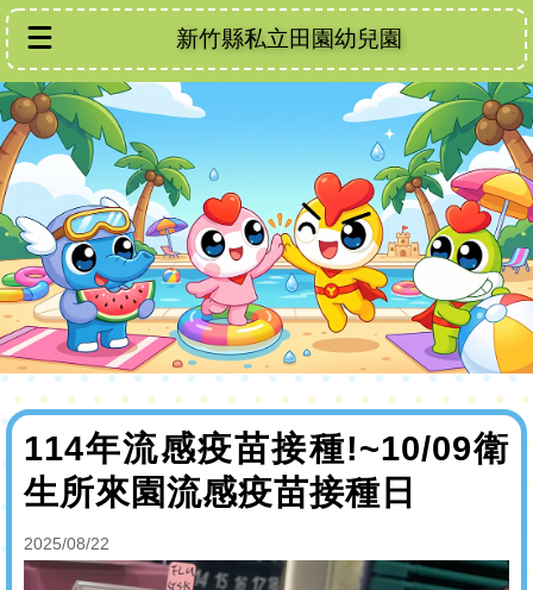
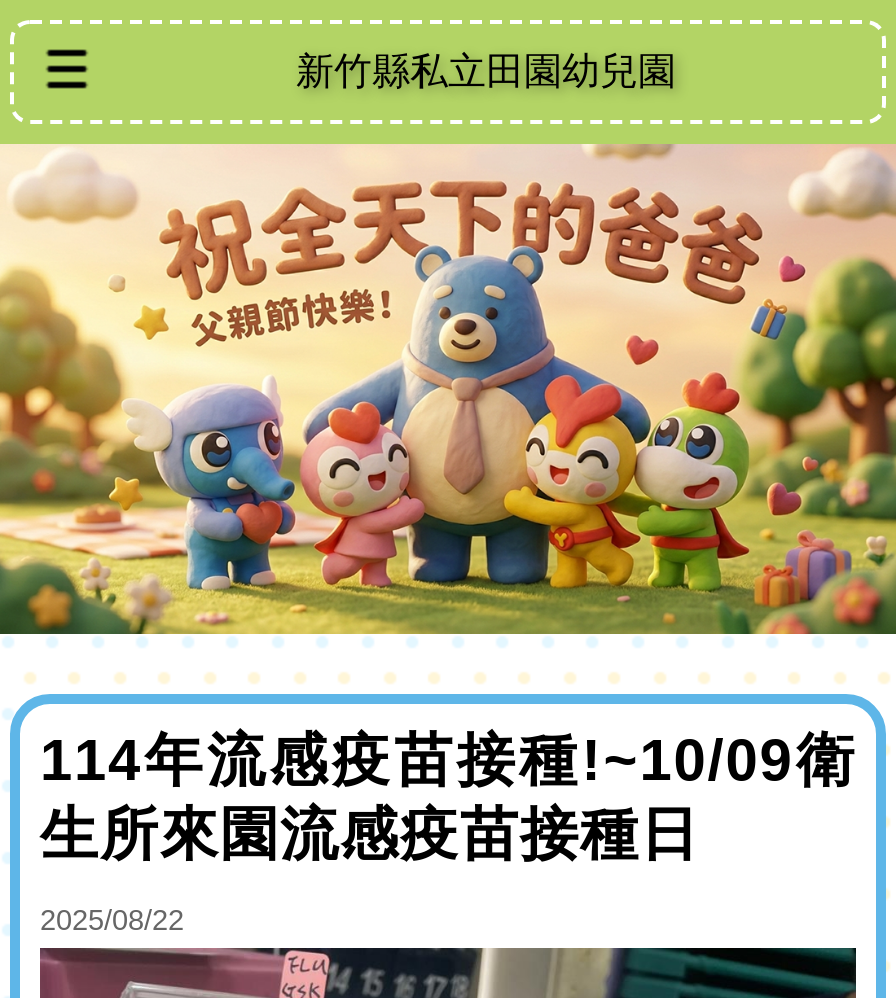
[4,81,529,375] [image] -> [6,142,890,636] [image]

